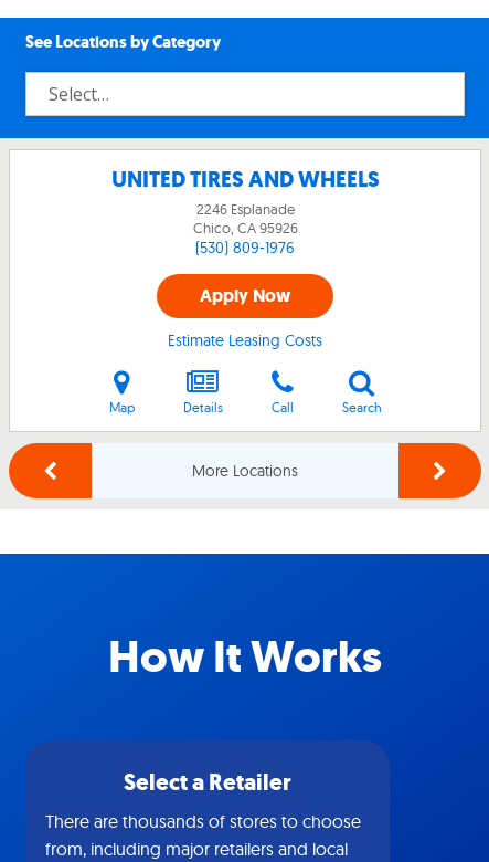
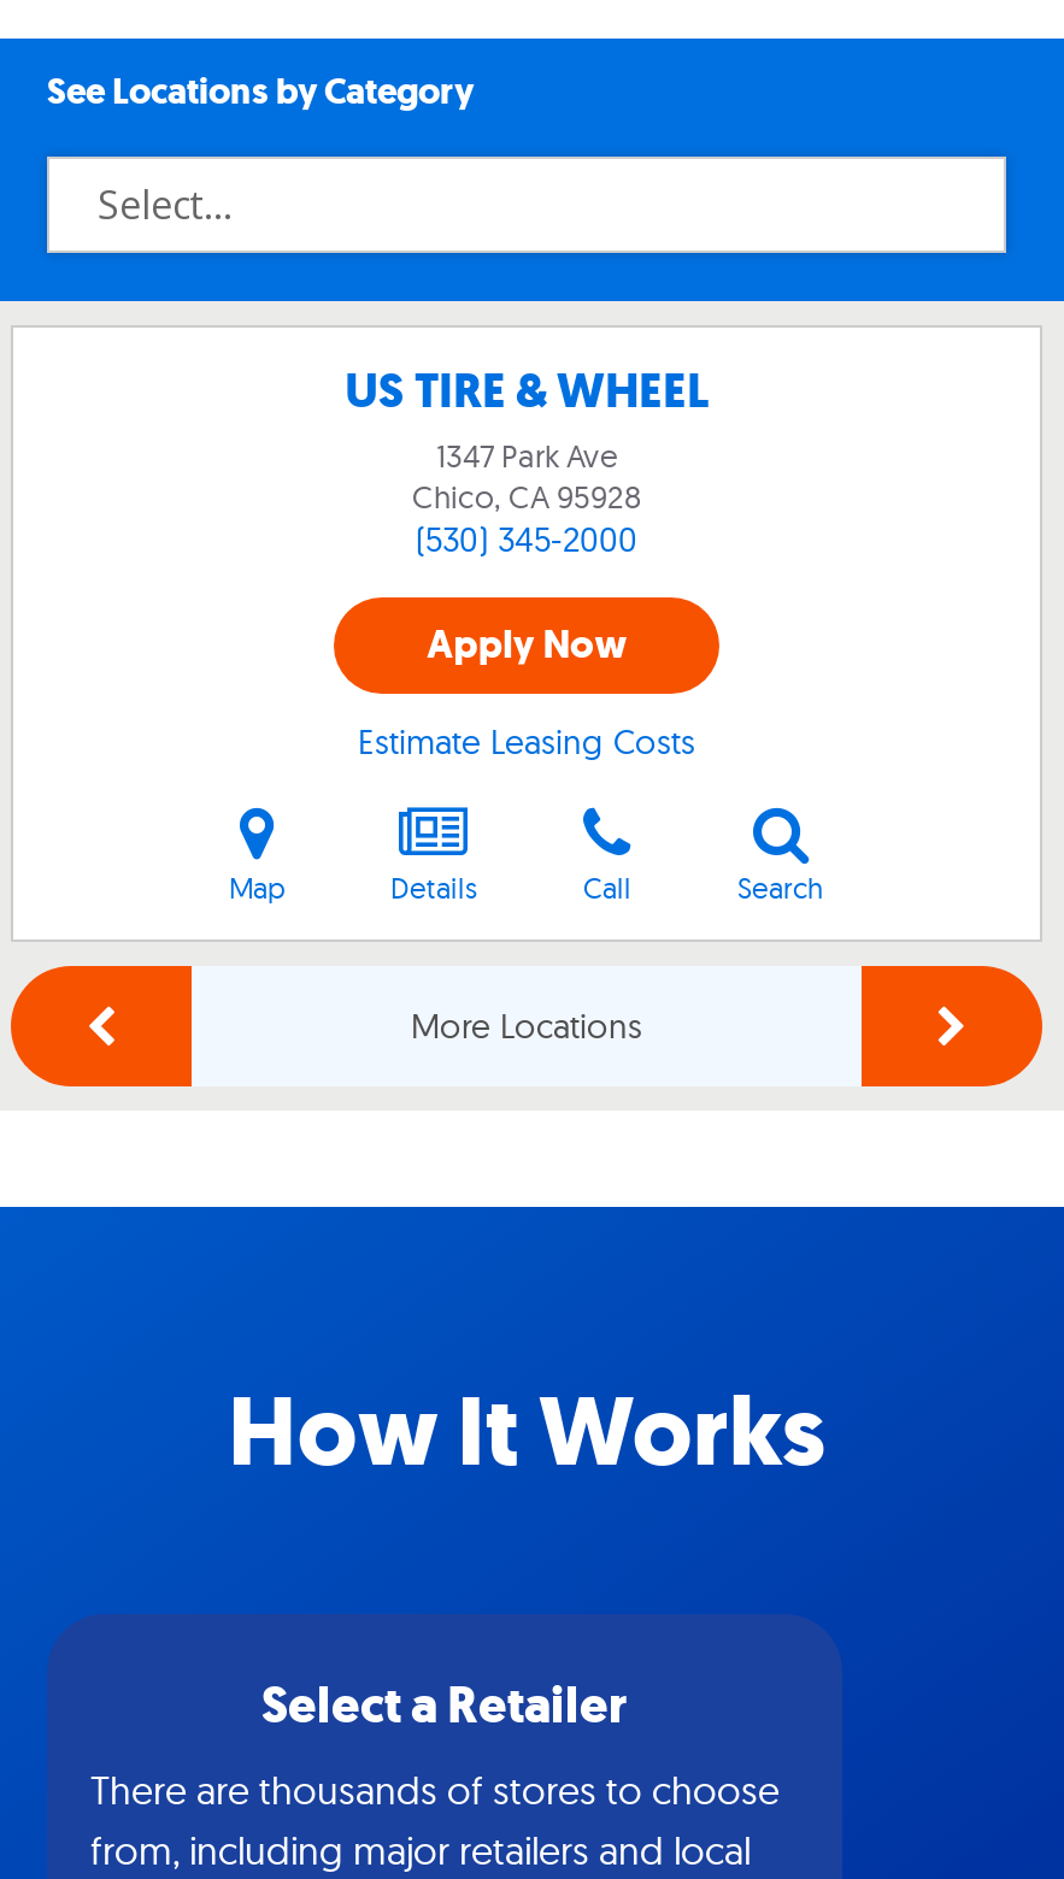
[111,165,379,257] UNITED TIRES AND WHEELS | 2246 Esplanade | Chico, CA 95926 | (530) 809-1976 -> [345,359,709,561] US TIRE & WHEEL | 1347 Park Ave | Chico, CA 95928 | (530) 345-2000

